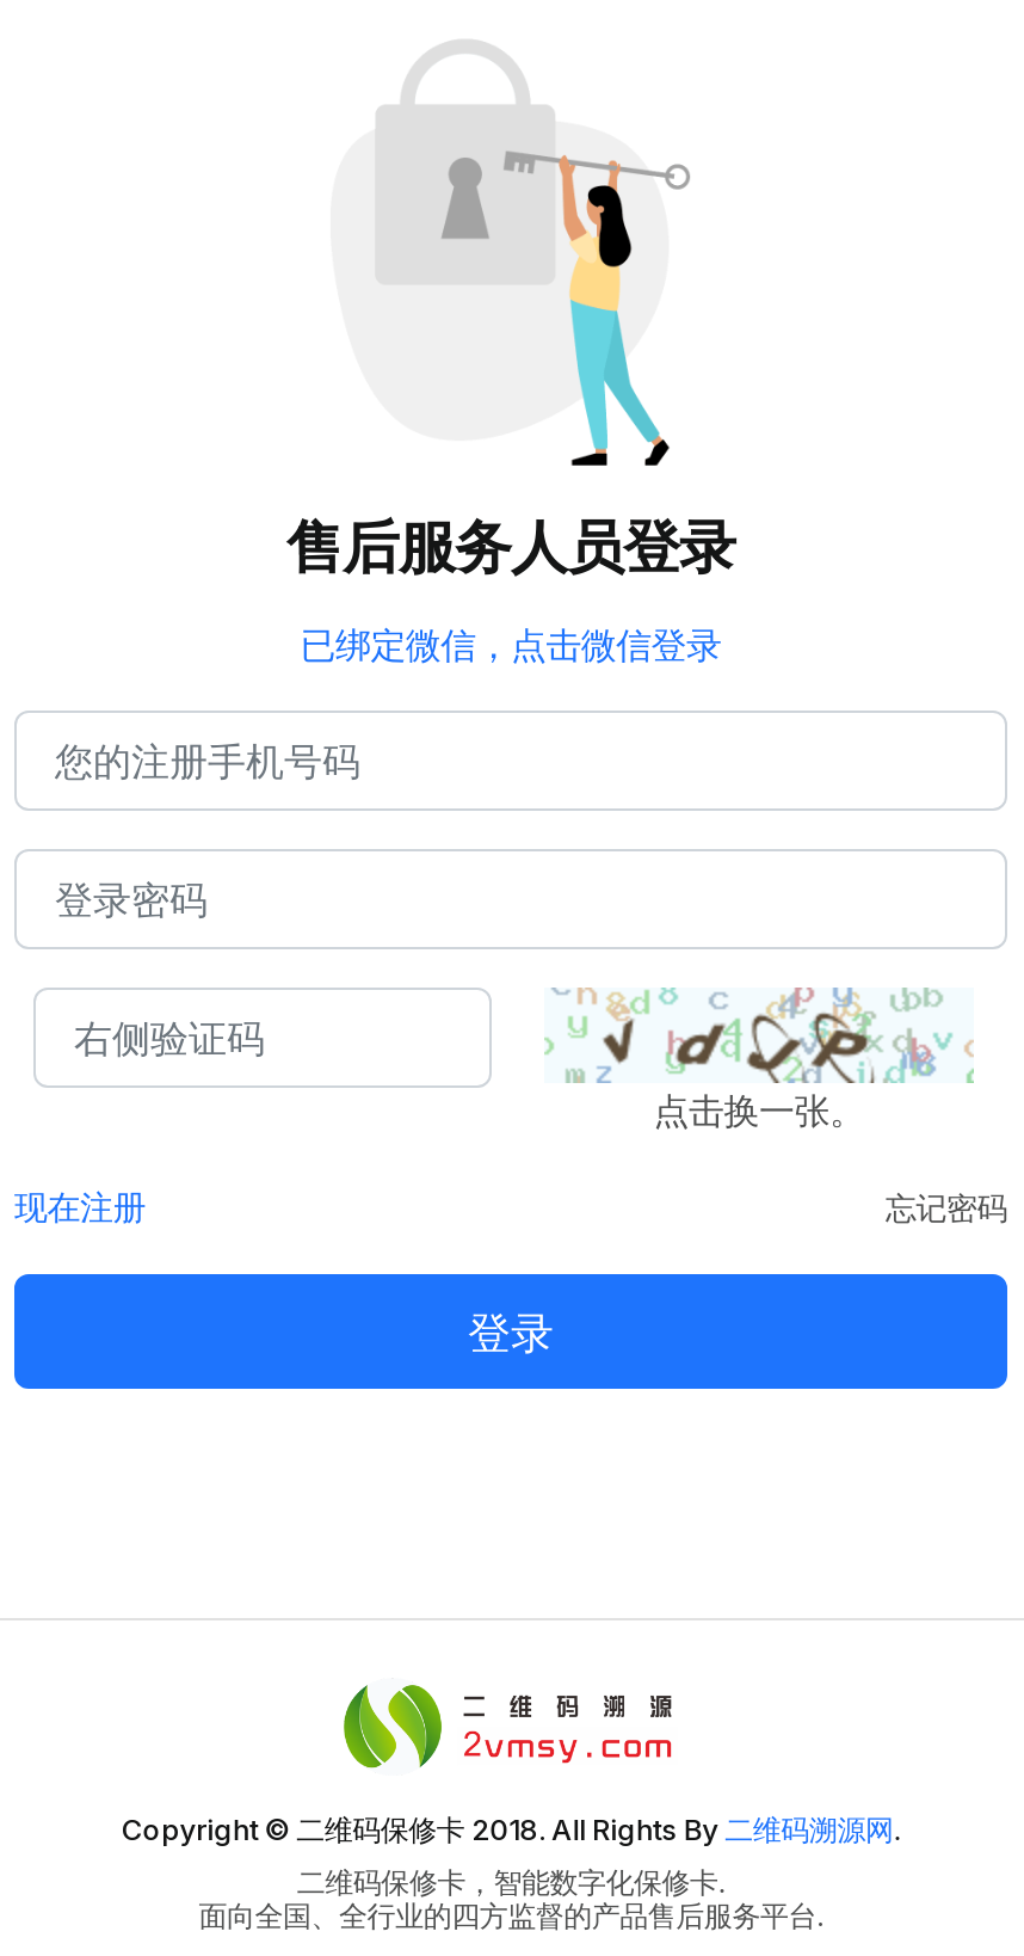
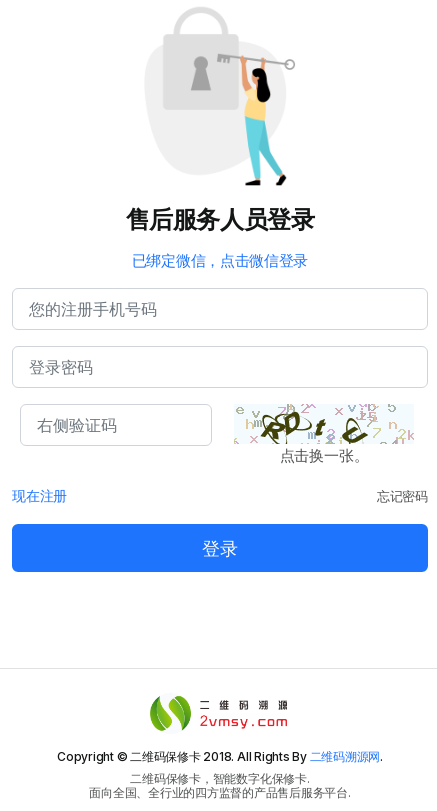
[547,988,974,1083] [image] -> [234,404,413,444] [image]

